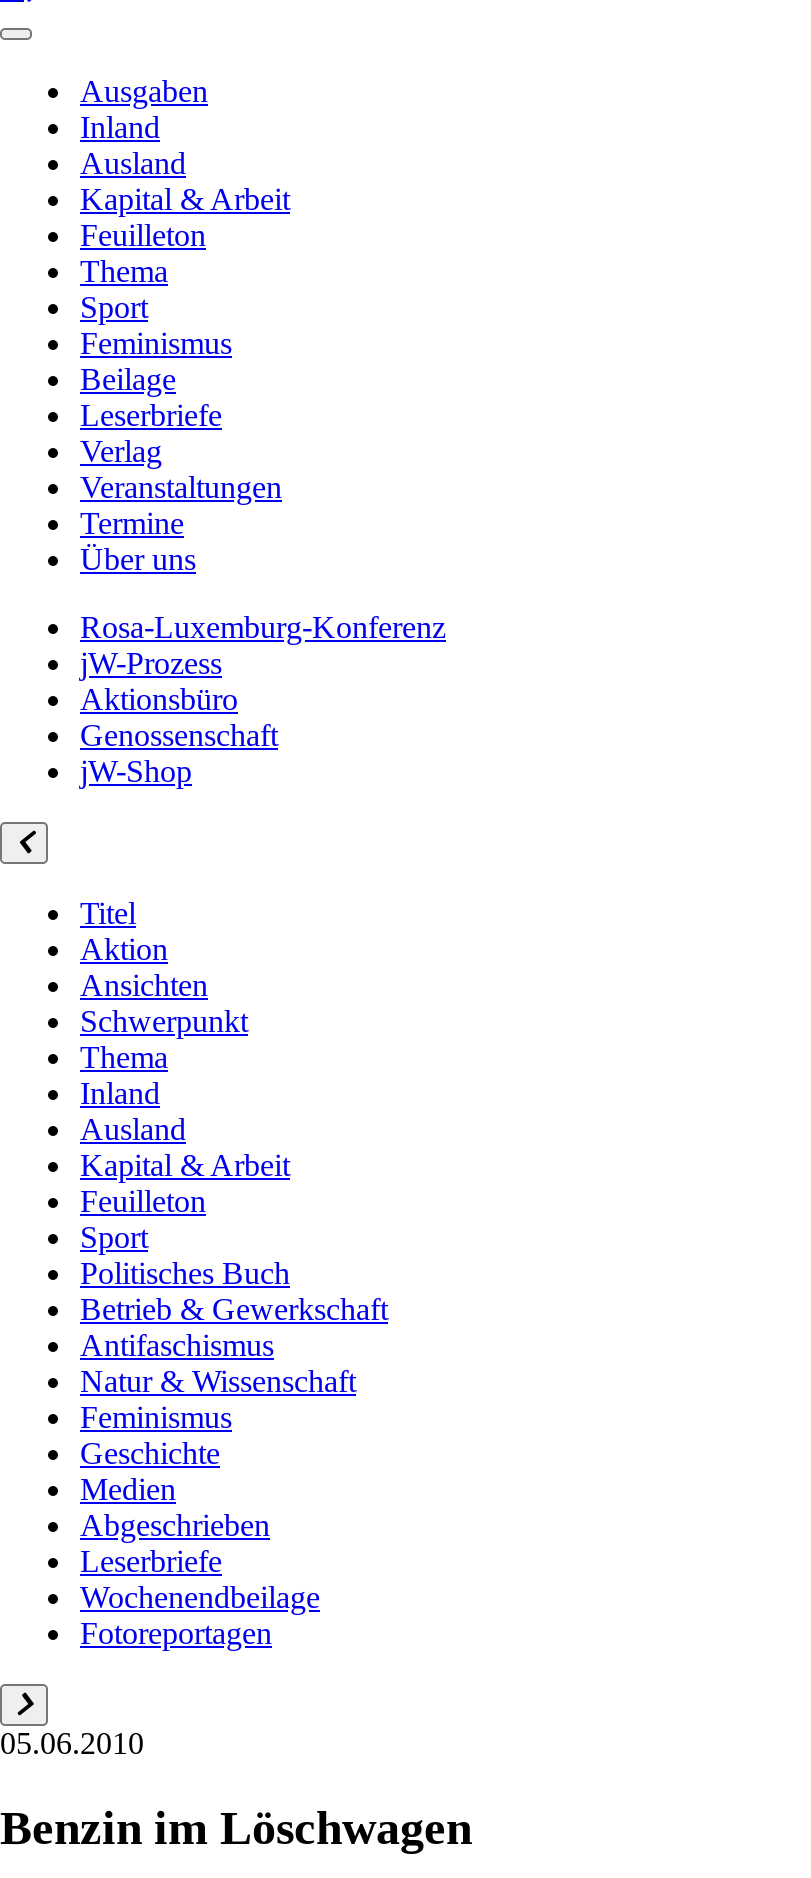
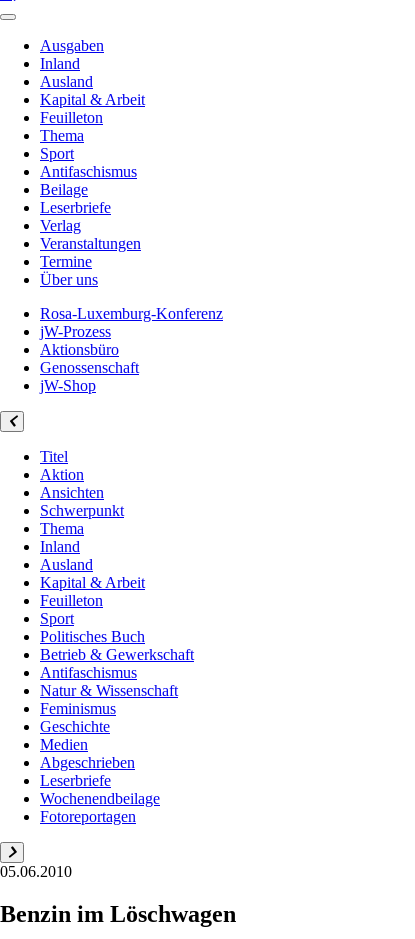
[80,326,232,360] Feminismus -> [40,163,137,180] Antifaschismus

